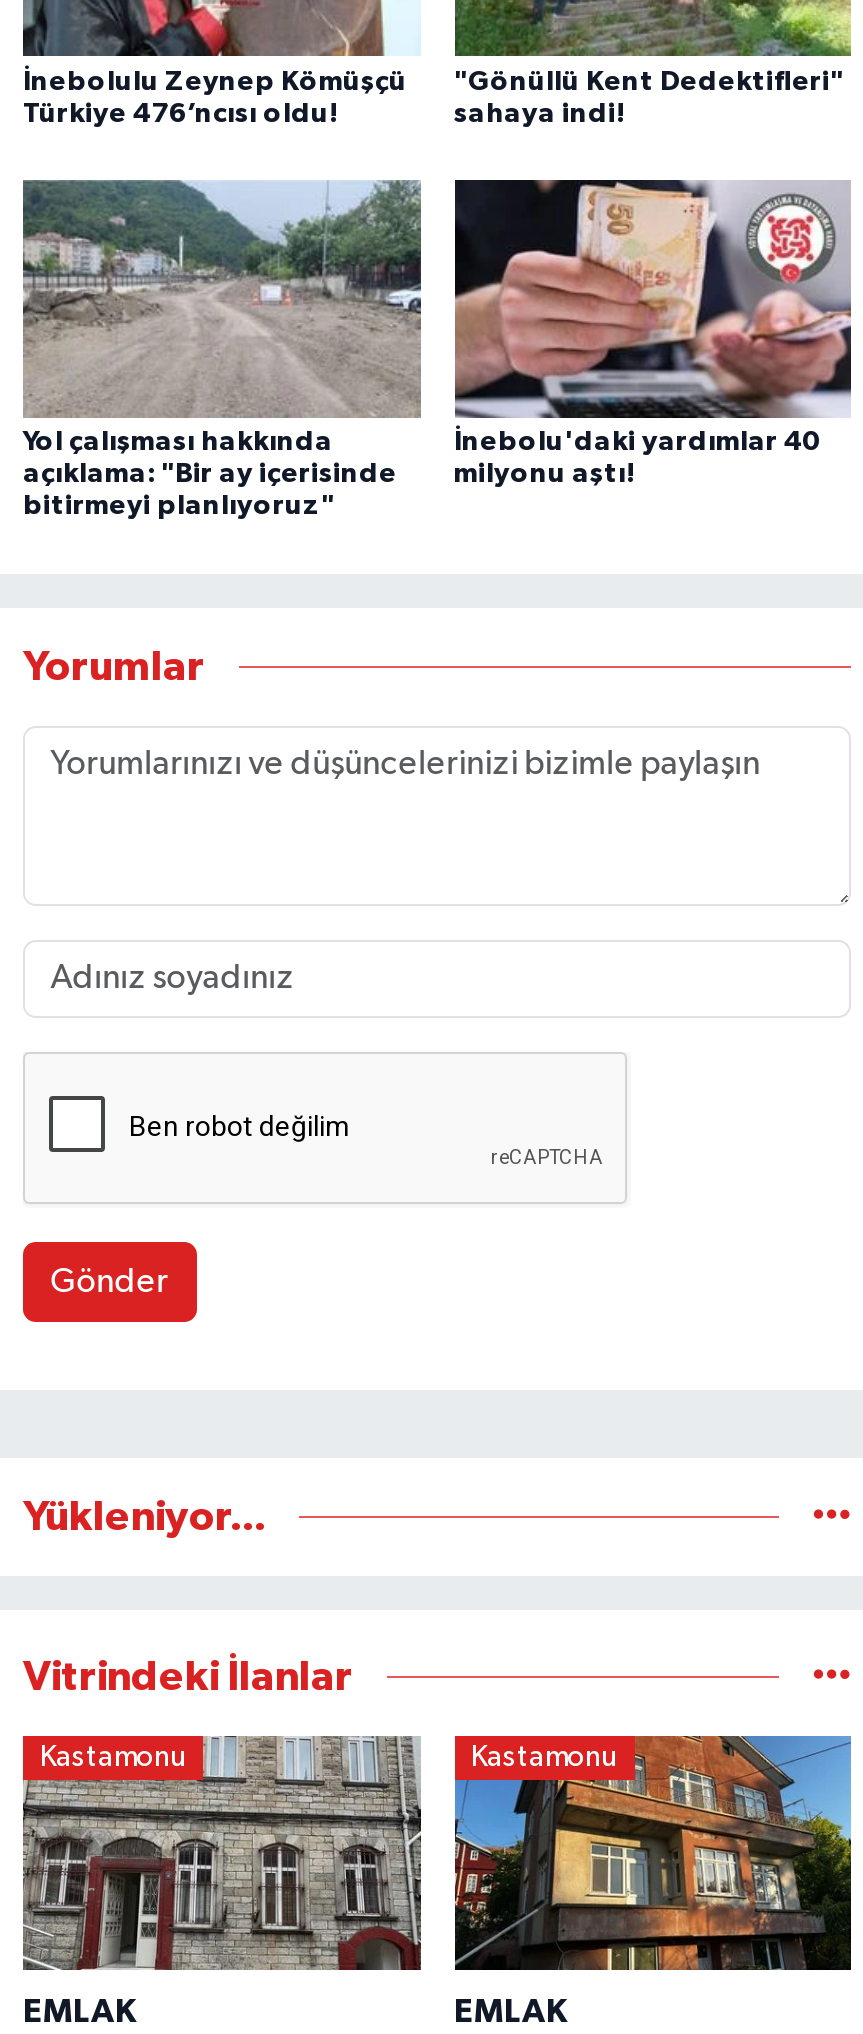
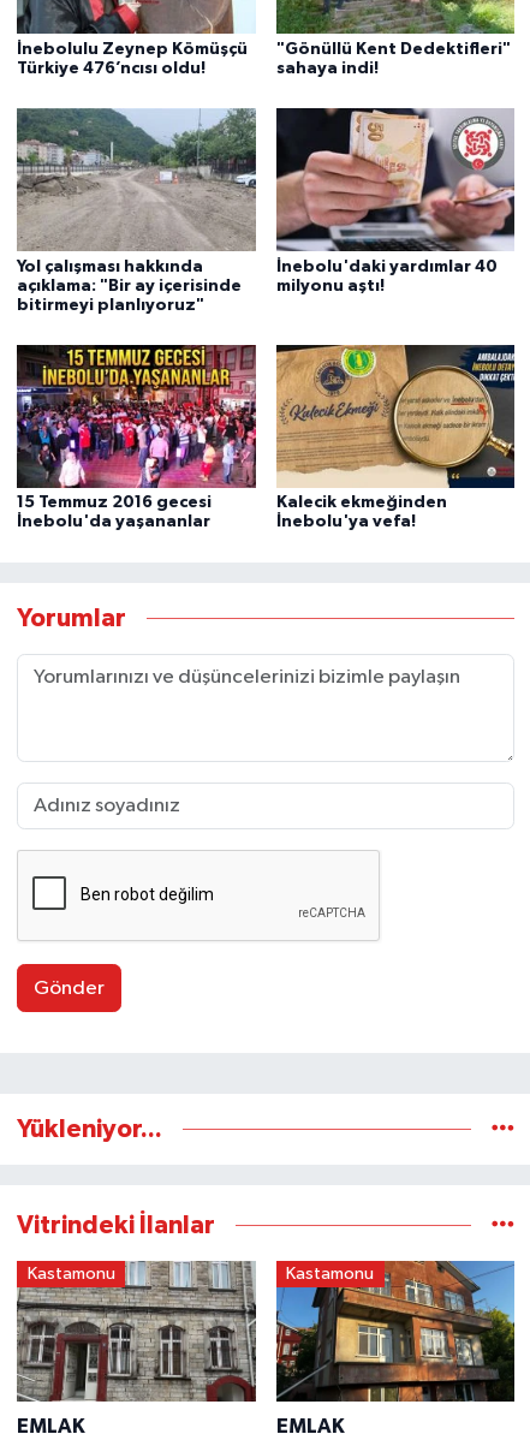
none -> [16,344,257,531] [image] | 15 Temmuz 2016 gecesi | İnebolu'da yaşananlar
none -> [275,344,516,531] [image] | Kalecik ekmeğinden | İnebolu'ya vefa!

